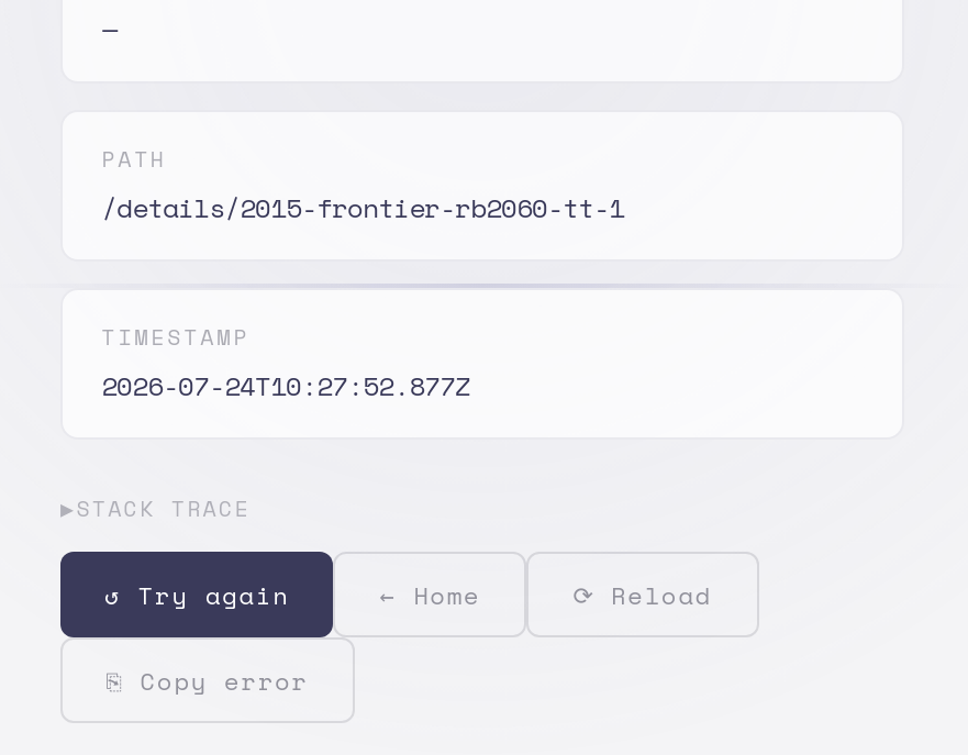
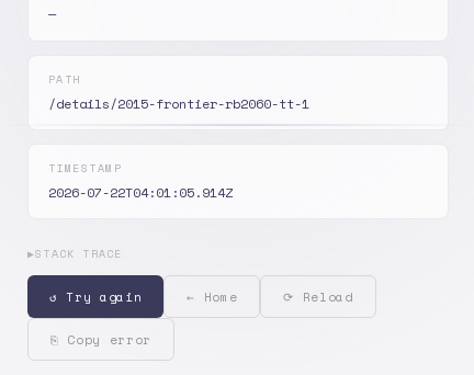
[101,367,470,405] 2026-07-24T10:27:52.877Z -> [48,183,232,202] 2026-07-22T04:01:05.914Z

